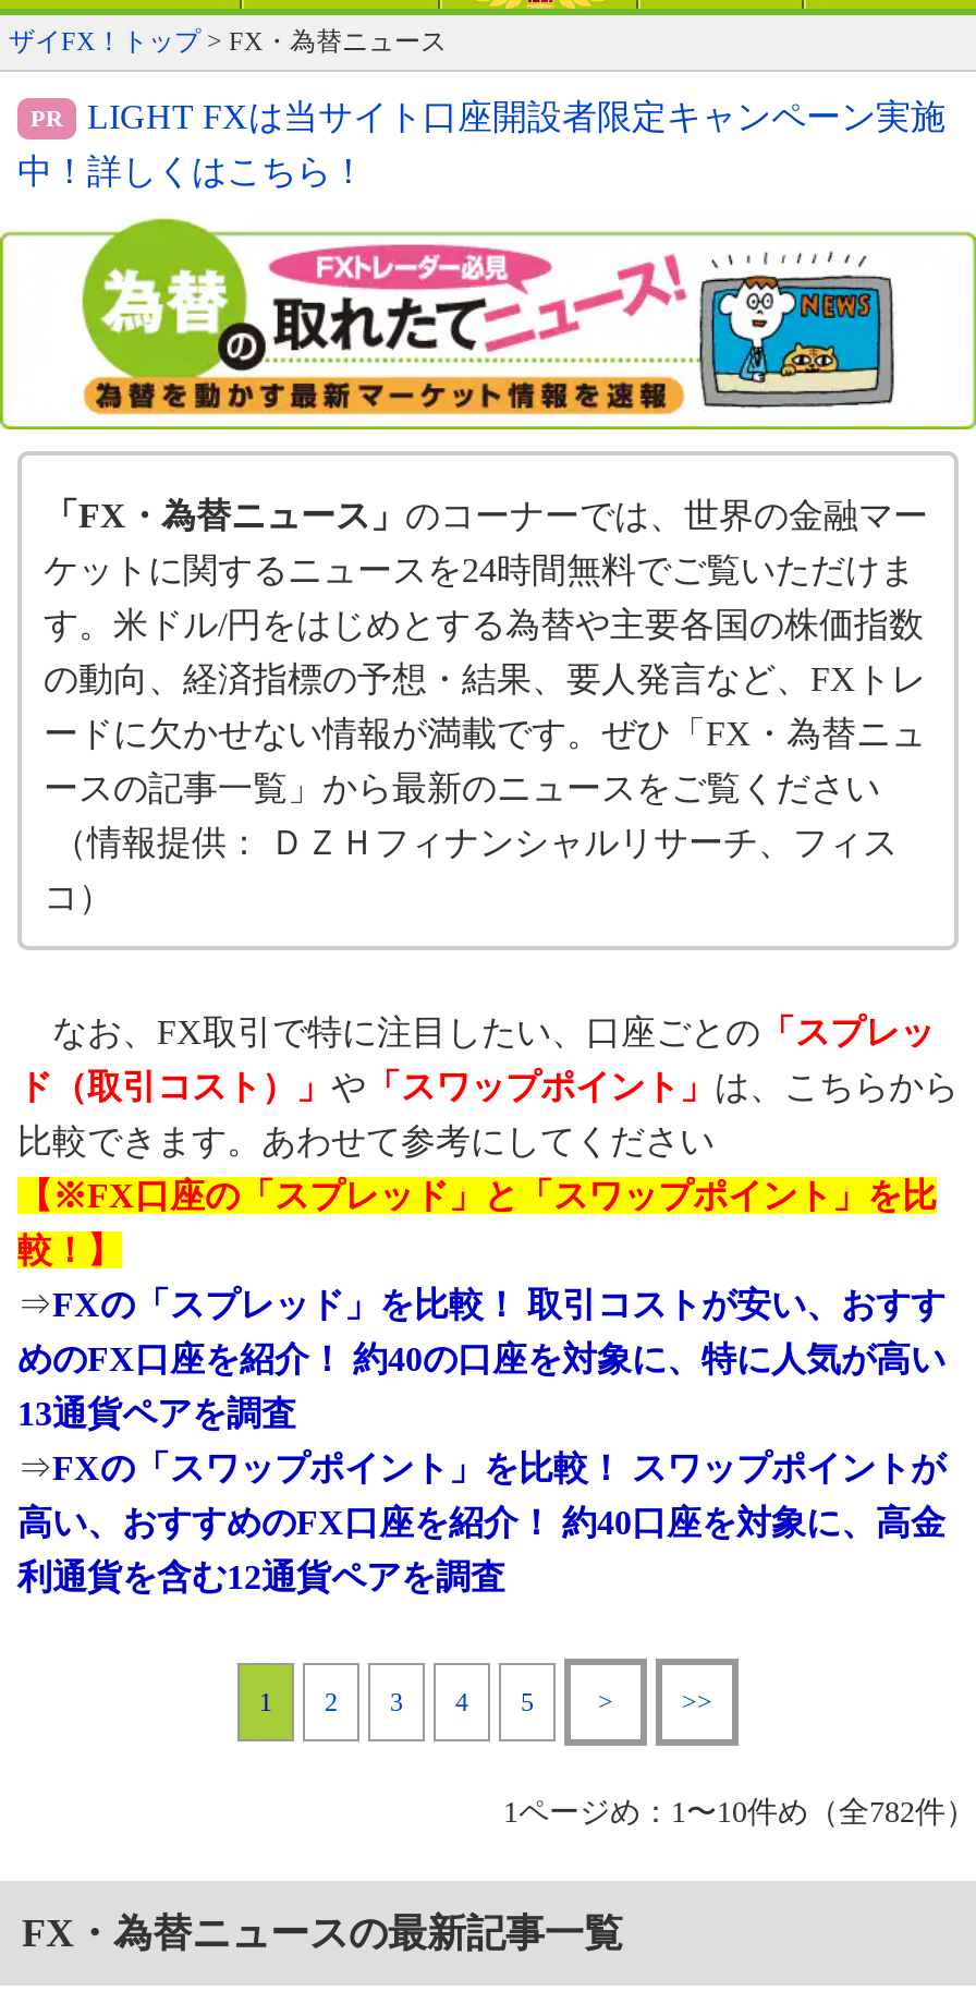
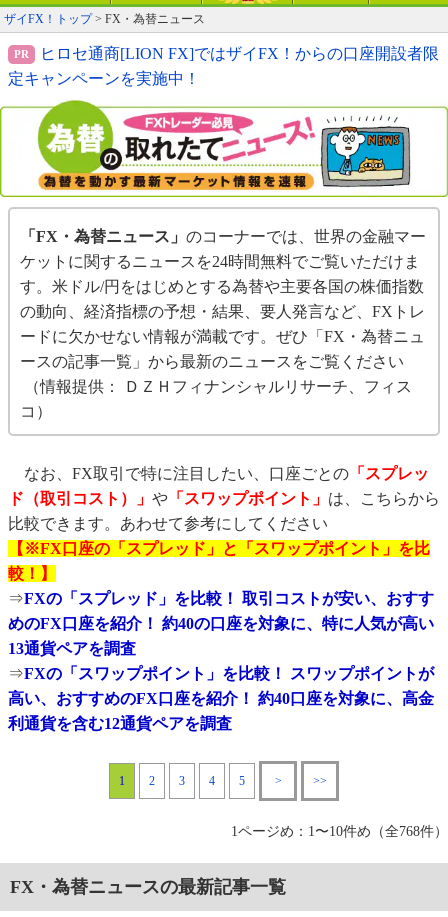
[87,99,945,136] LIGHT FXは当サイト口座開設者限定キャンペーン実施 -> [40,45,439,62] ヒロセ通商[LION FX]ではザイFX！からの口座開設者限
[17,153,366,190] 中！詳しくはこちら！ -> [8,70,200,87] 定キャンペーンを実施中！
[503,1797,976,1829] 1ページめ：1〜10件め（全782件） -> [231,824,448,839] 1ページめ：1〜10件め（全768件）

